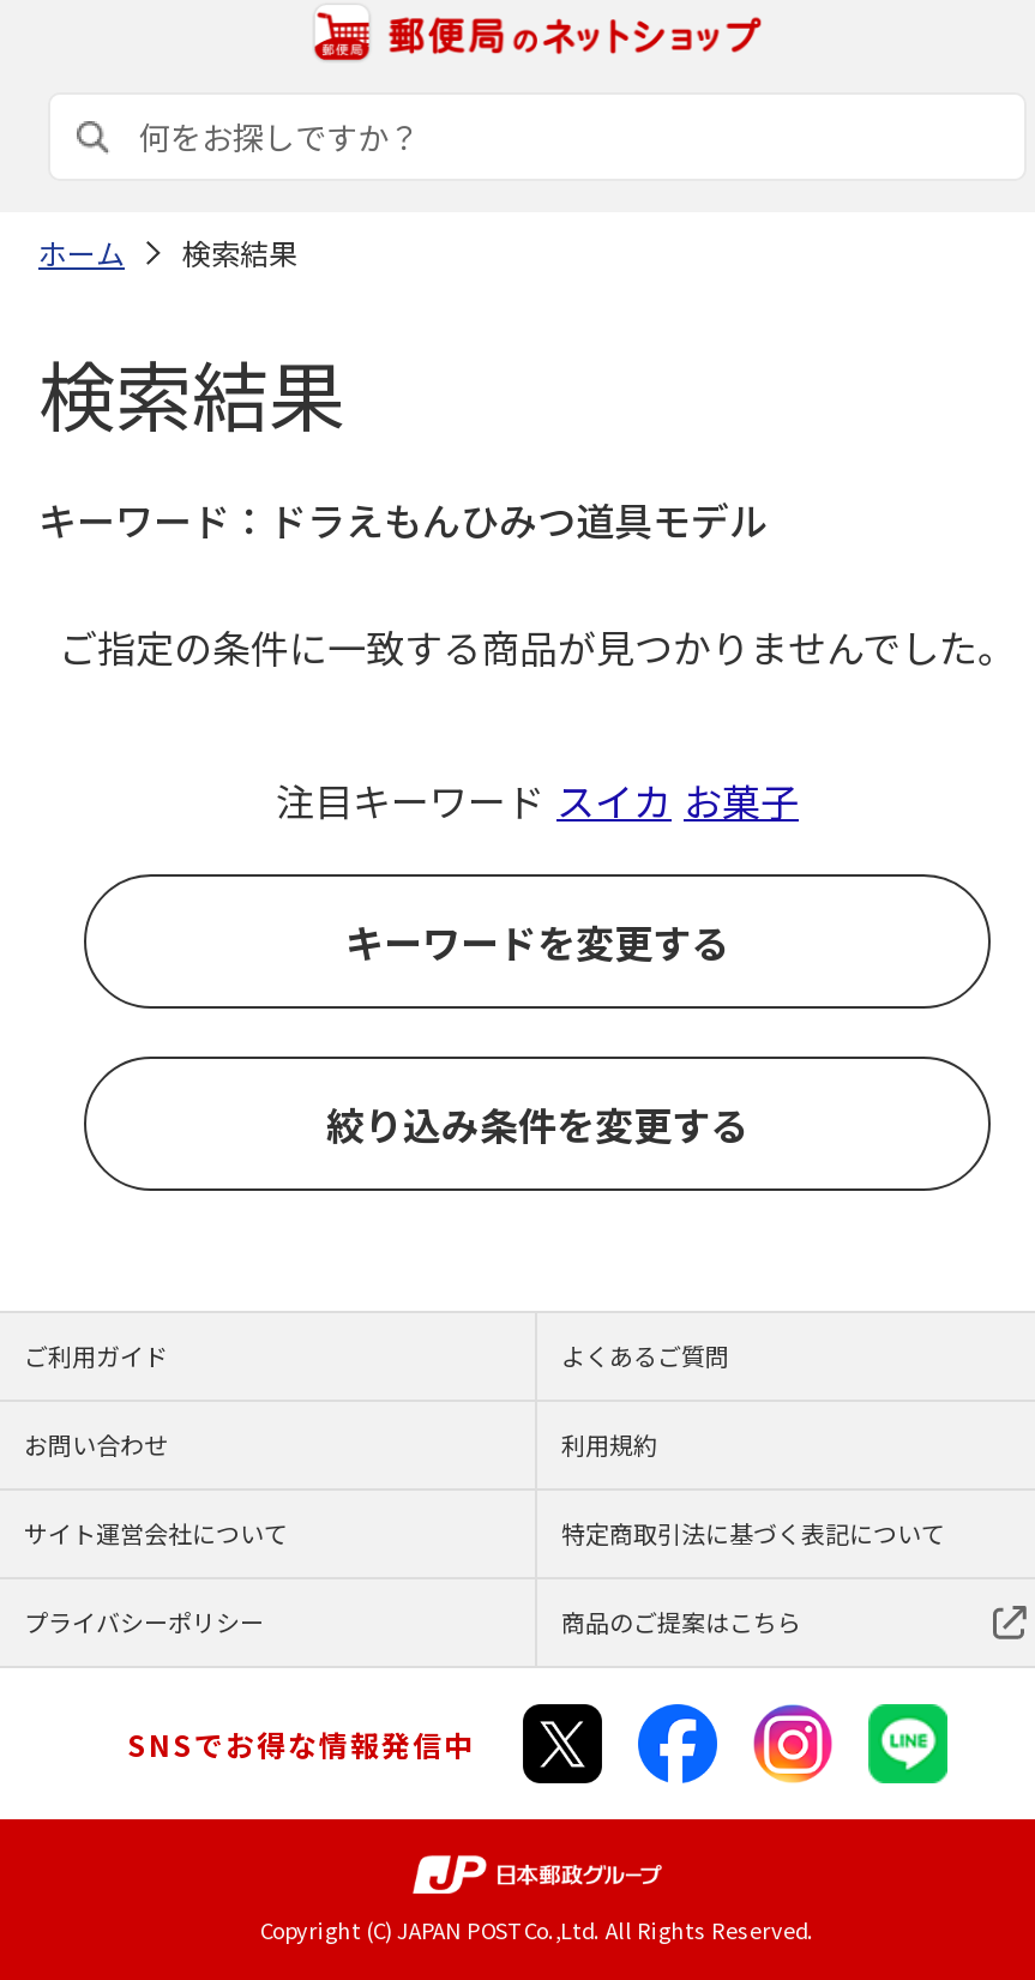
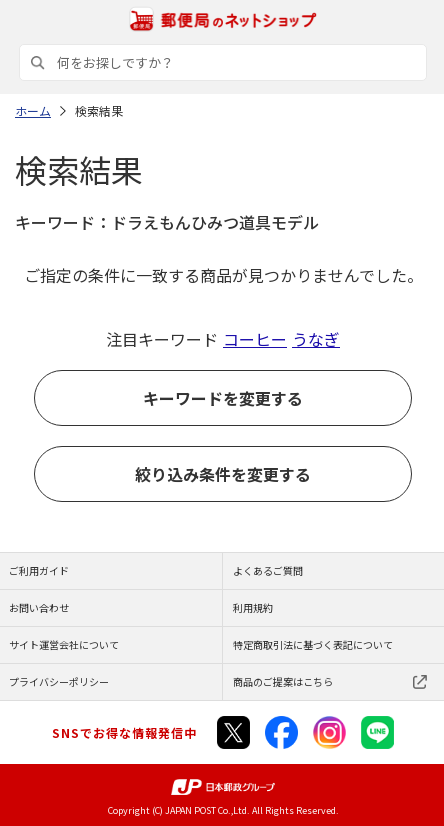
[276,771,799,829] 注目キーワード スイカ お菓子 -> [106,327,340,351] 注目キーワード コーヒー うなぎ

